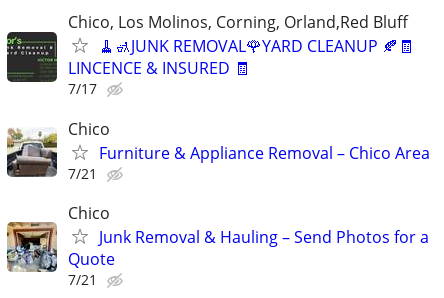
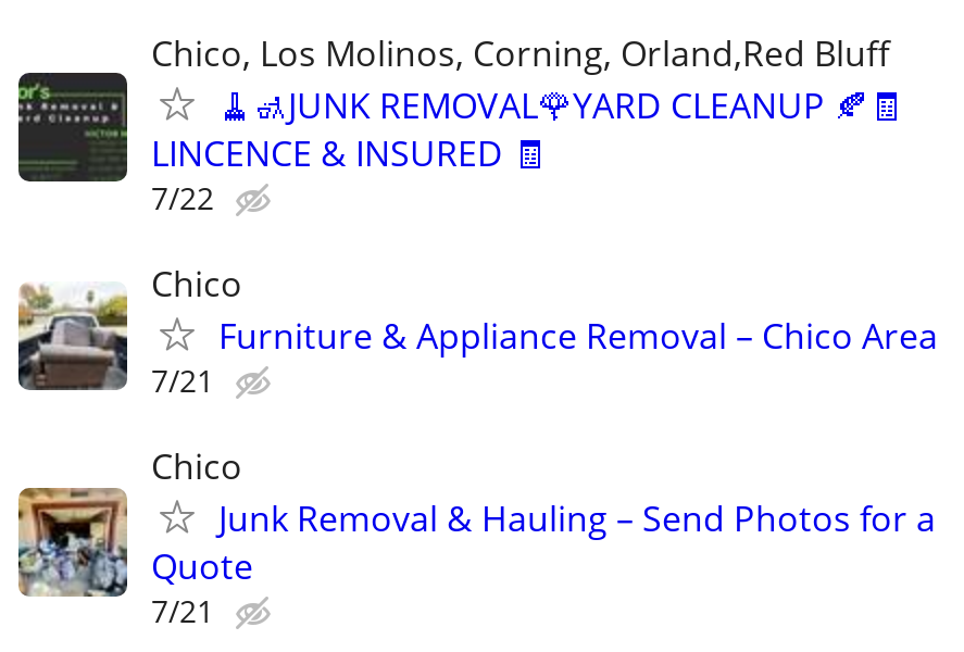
[68,79,97,98] 7/17 -> [151,177,214,218] 7/22

